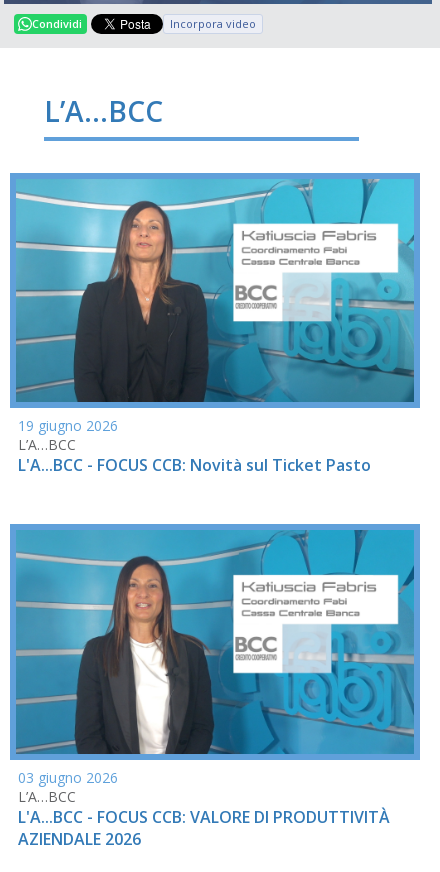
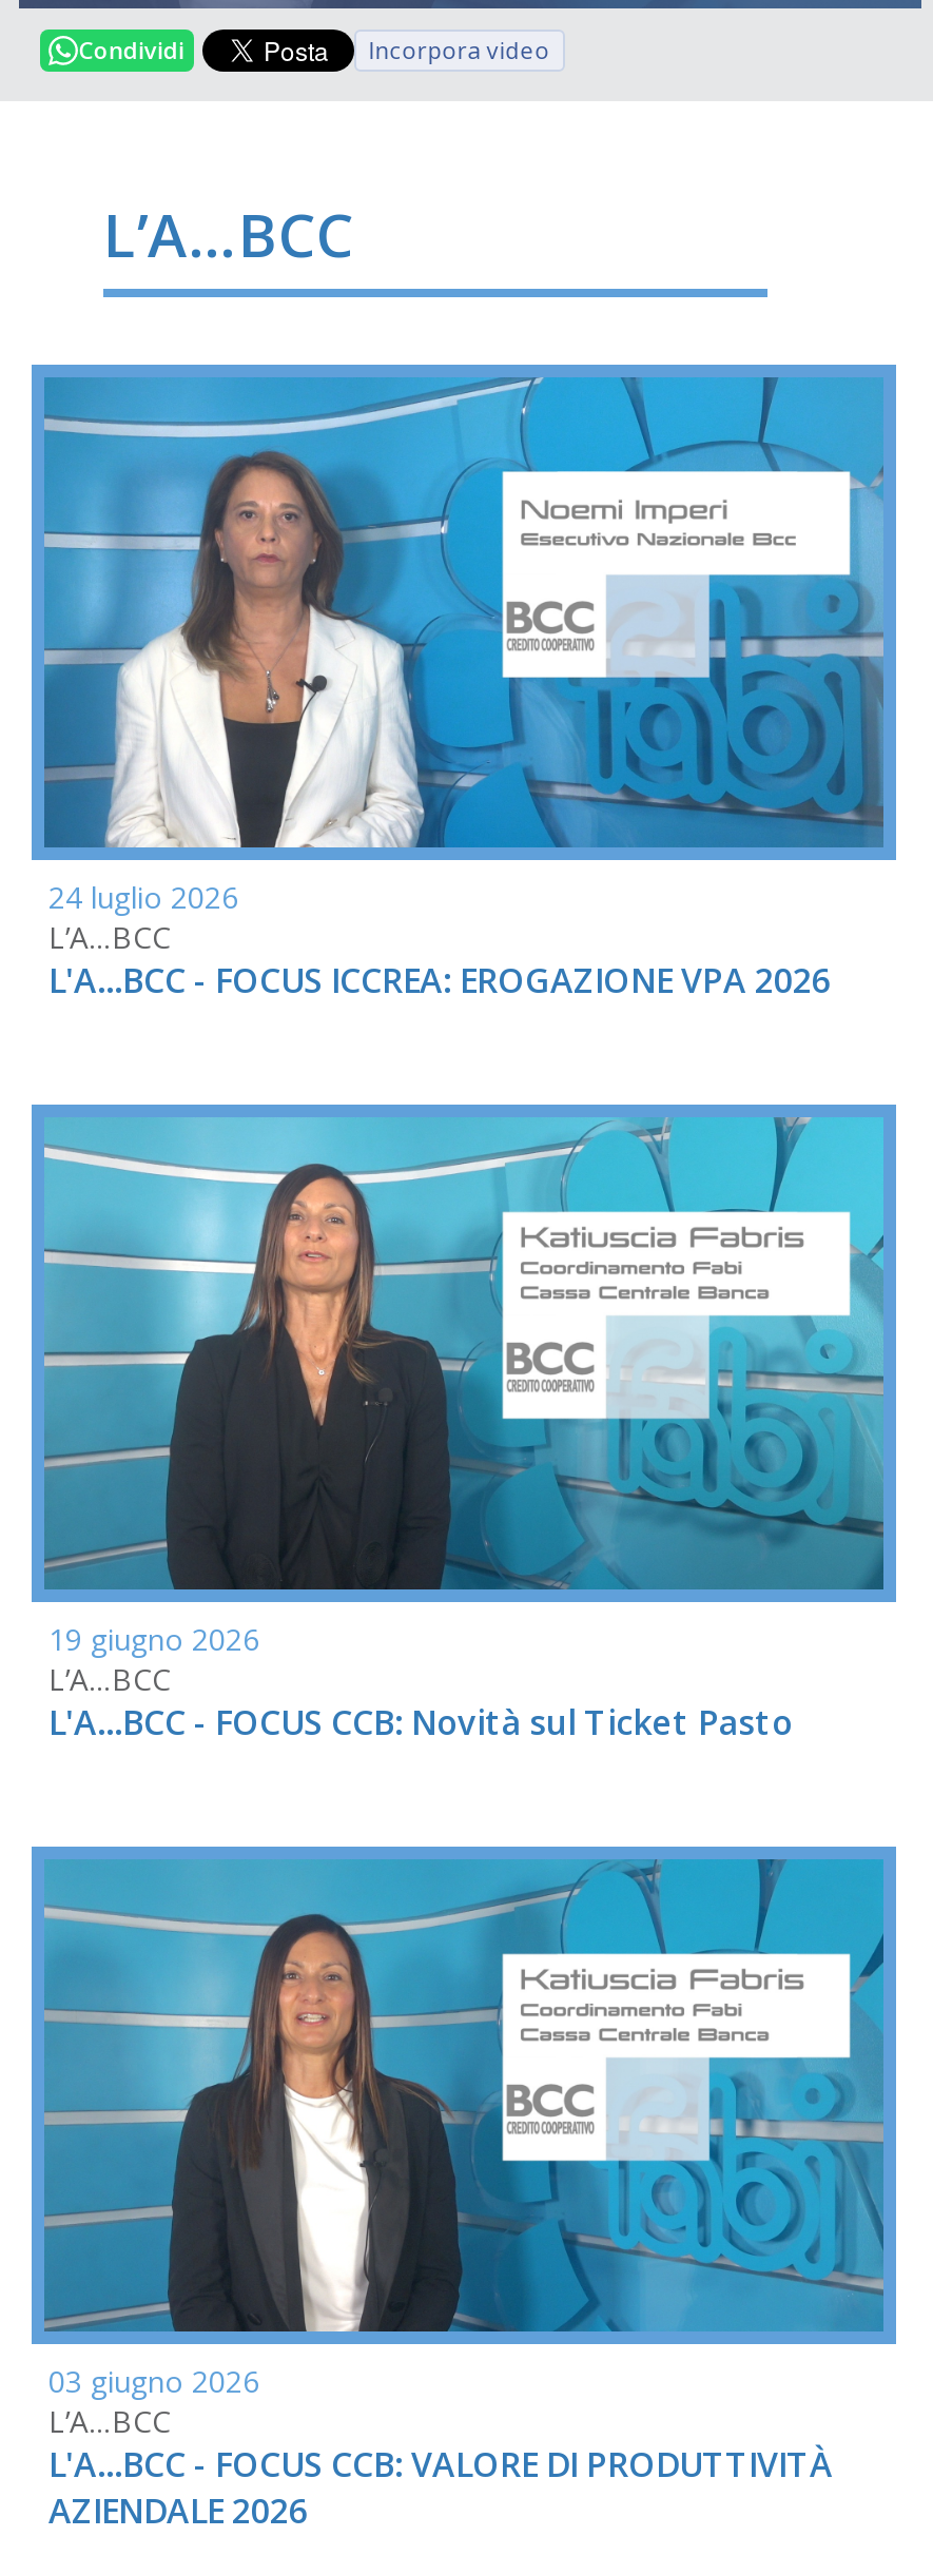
none -> [44,377,883,1004] [image] | 24 luglio 2026 | L’A…BCC | L'A...BCC - FOCUS ICCREA: EROGAZIONE VPA 2026

